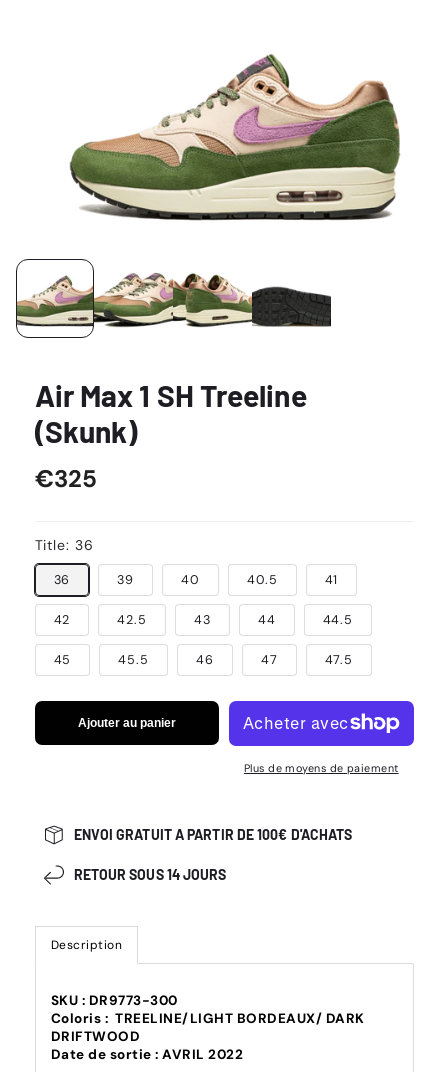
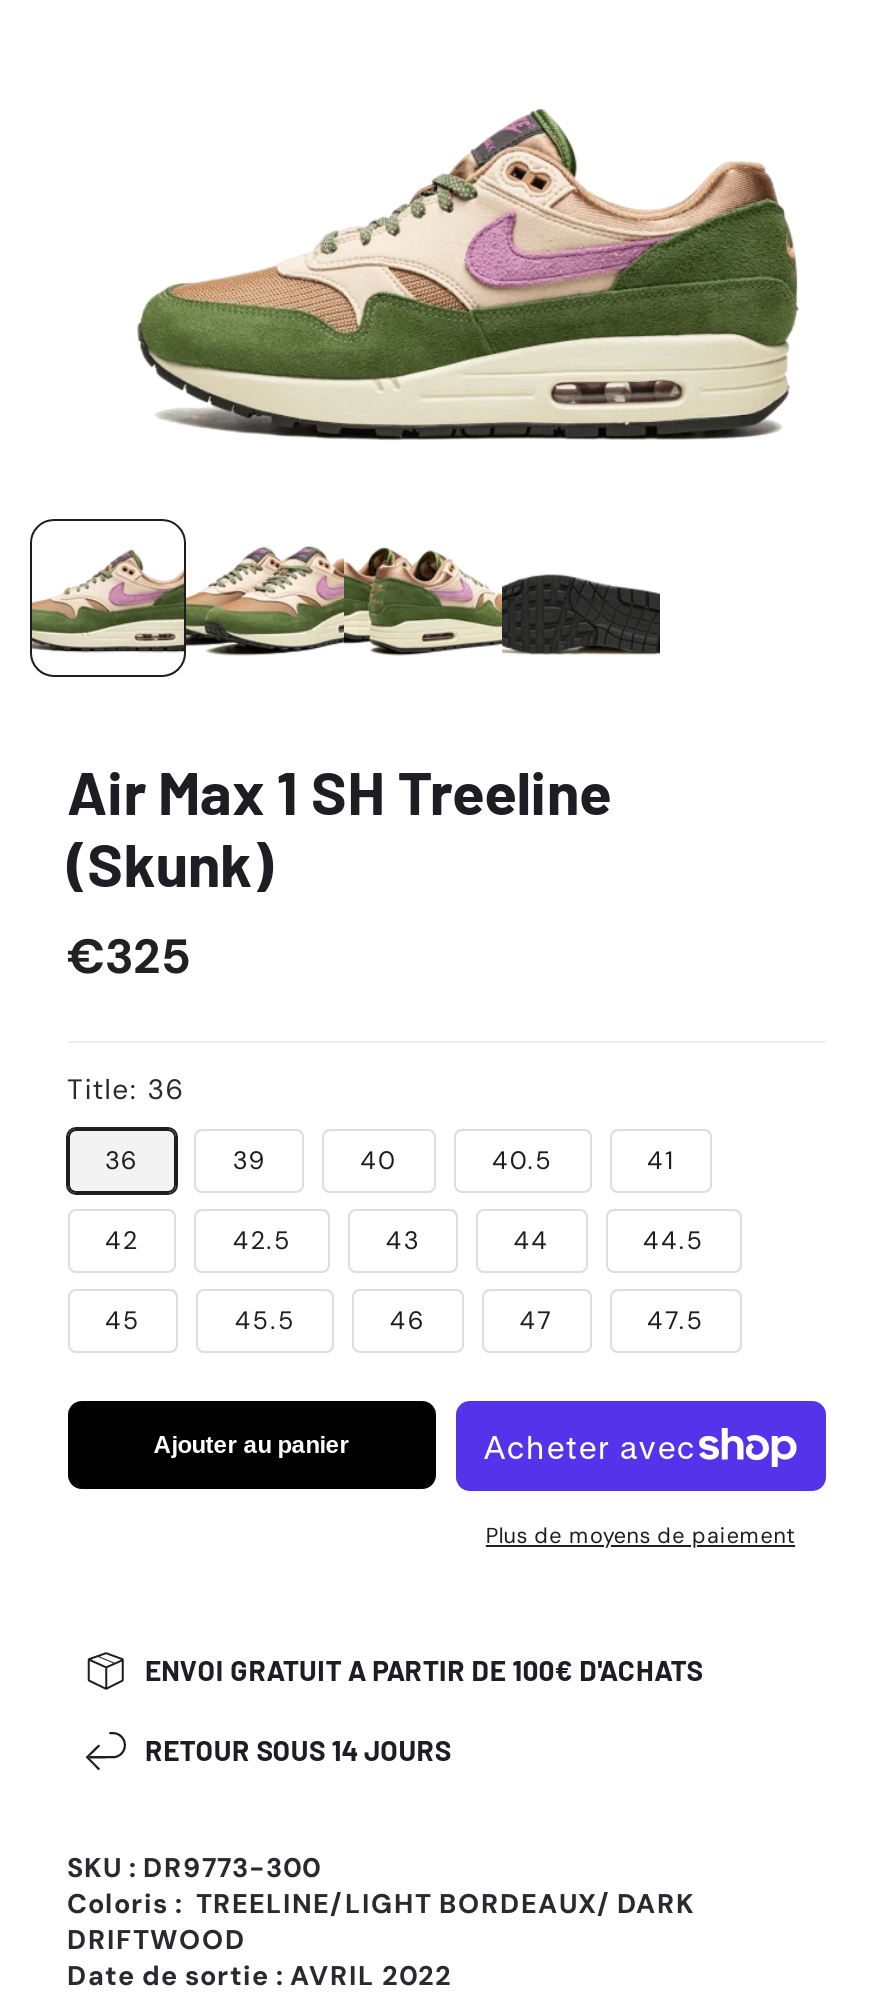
[50,937,122,953] Description -> none

